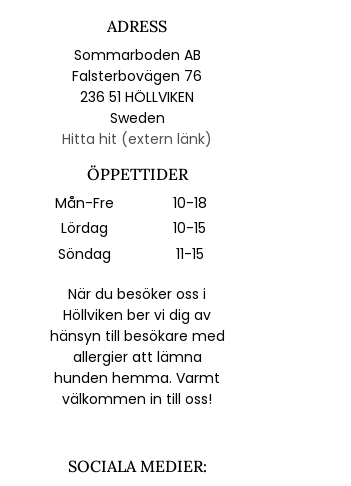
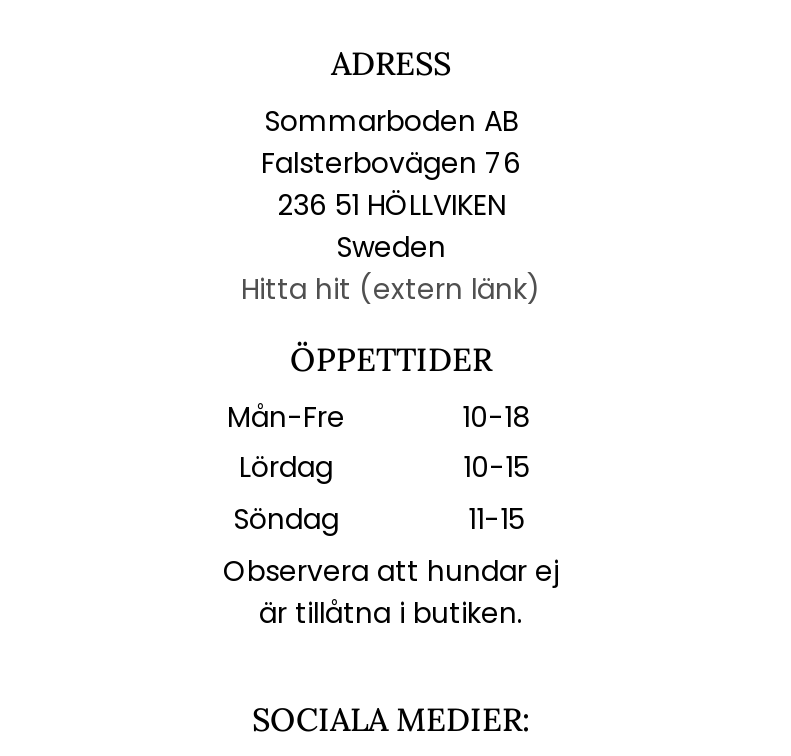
[49,284,224,409] När du besöker oss i | Höllviken ber vi dig av | hänsyn till besökare med | allergier att lämna | hunden hemma. Varmt | välkommen in till oss! -> [223,550,559,632] Observera att hundar ej | är tillåtna i butiken.

